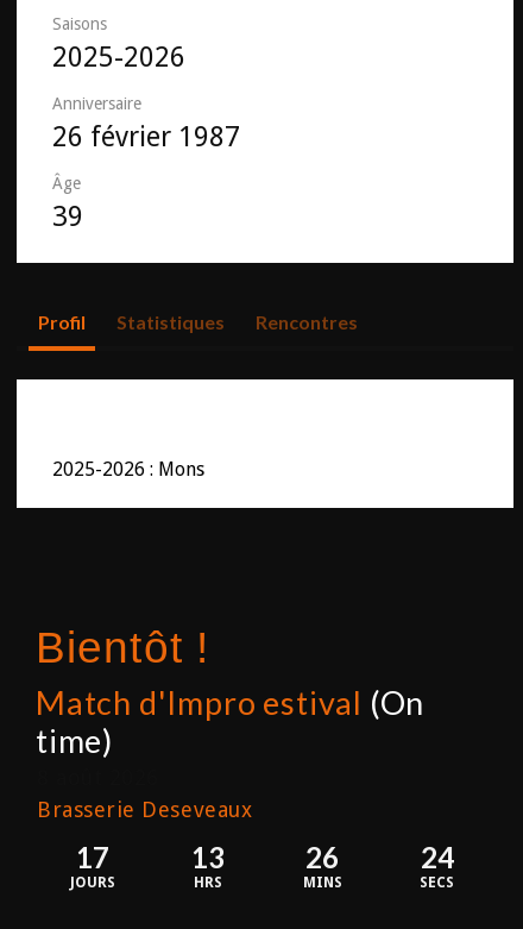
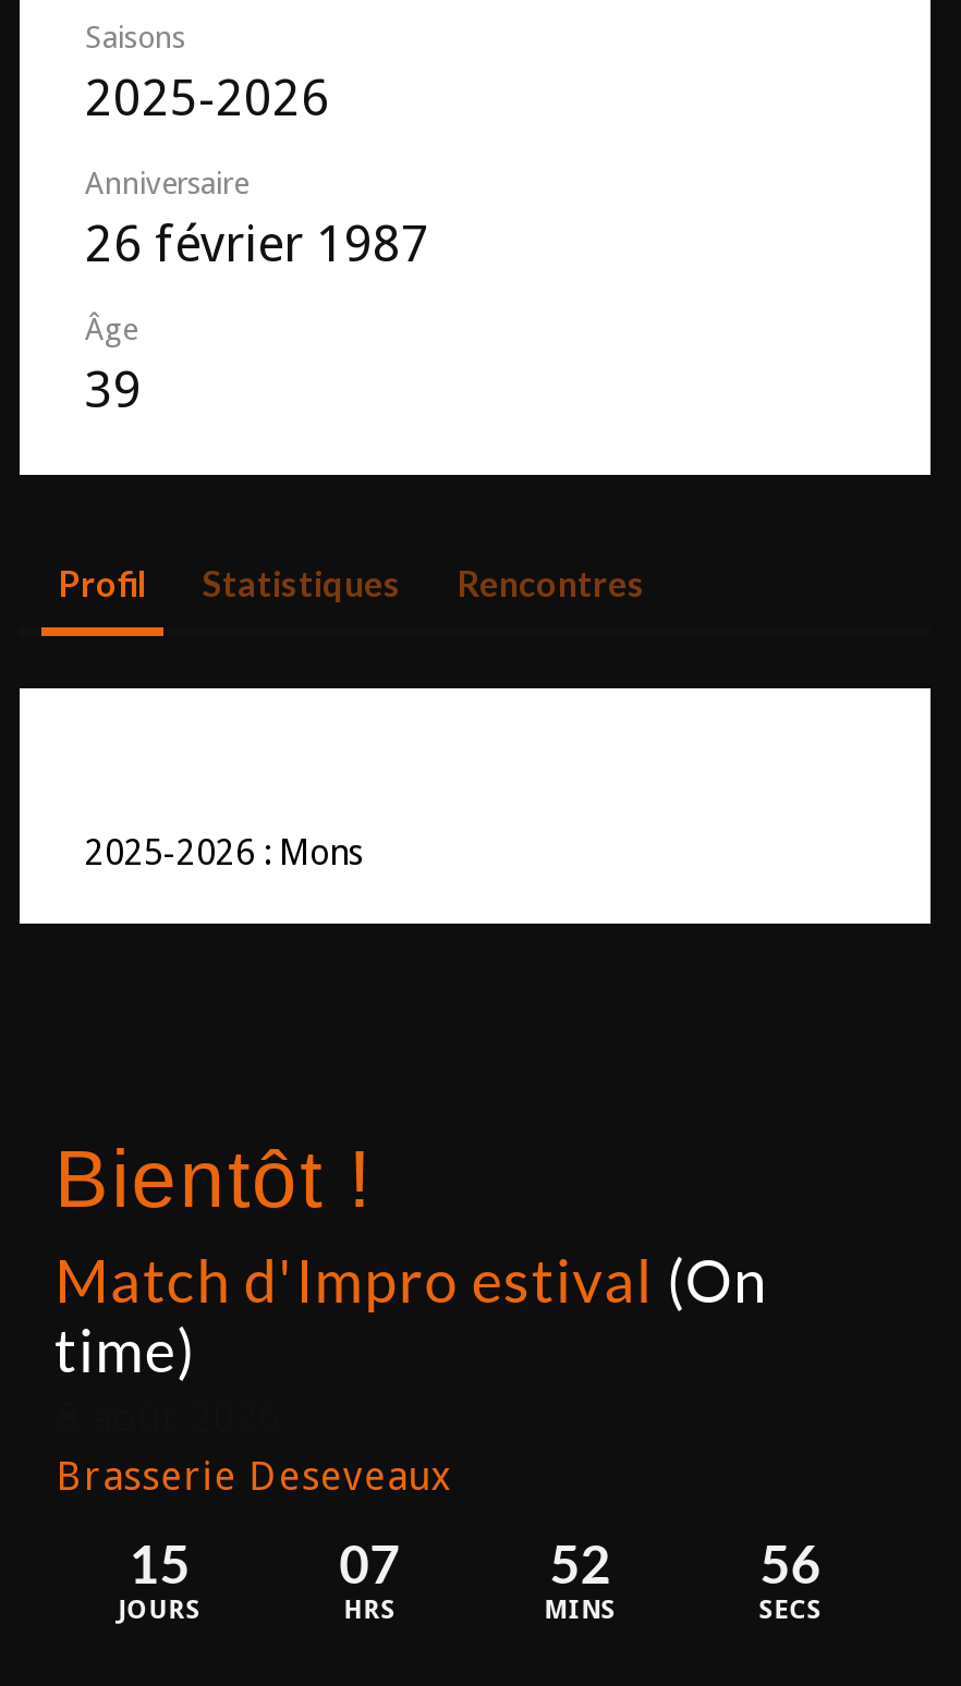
[76,840,110,875] 17 -> [129,1532,190,1595] 15
[191,840,224,875] 13 -> [340,1532,401,1595] 07
[306,840,339,875] 26 -> [550,1532,611,1595] 52
[421,840,454,875] 24 -> [760,1532,821,1595] 56

